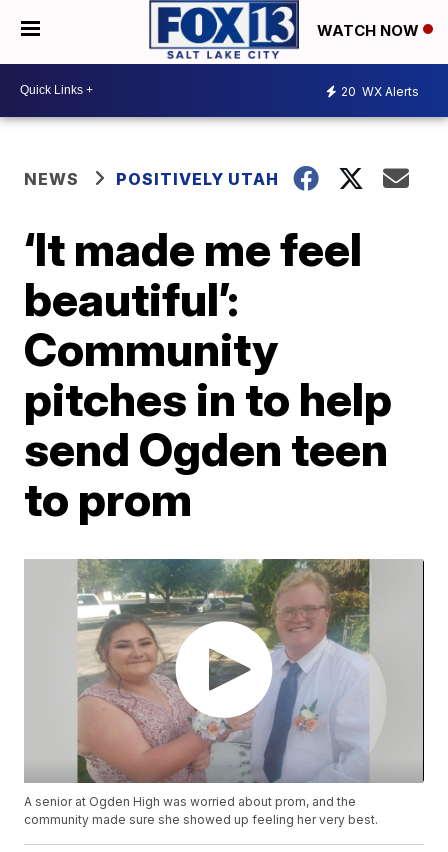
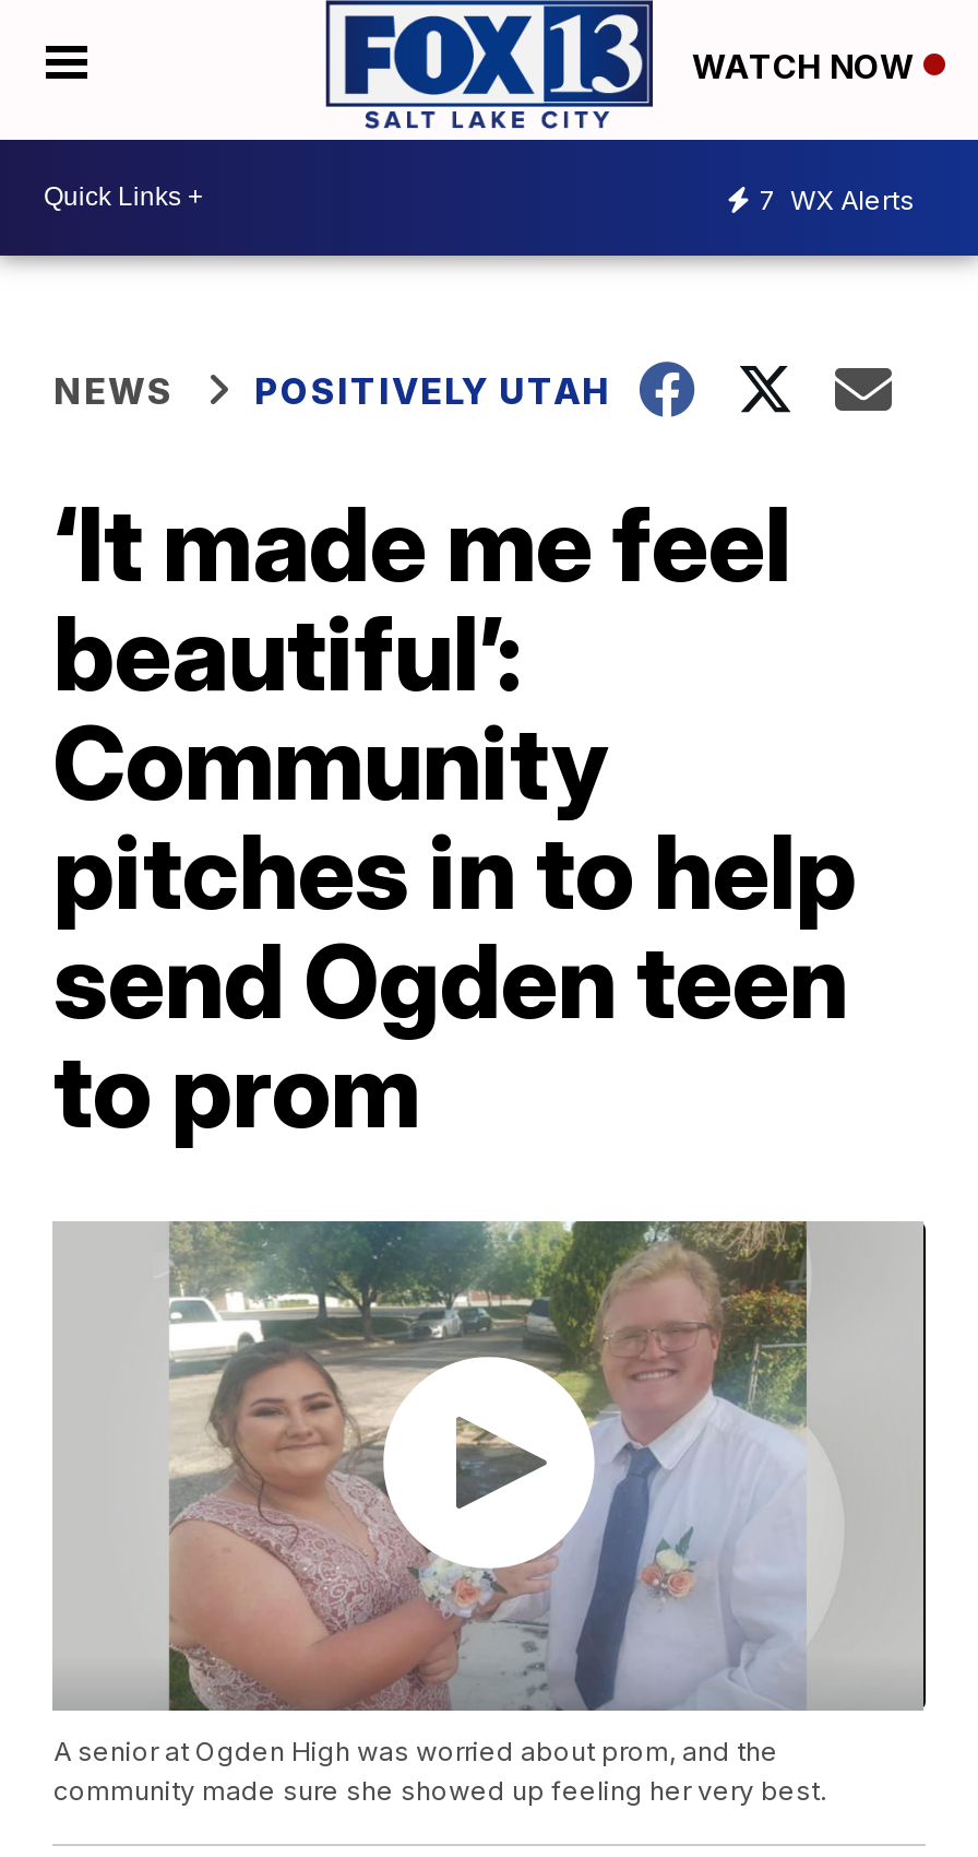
[341,84,419,99] 20 WX Alerts -> [760,184,915,217] 7 WX Alerts

